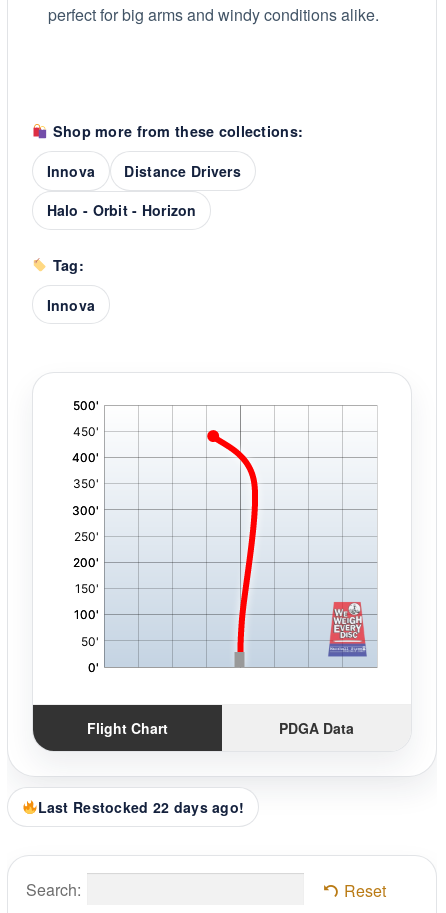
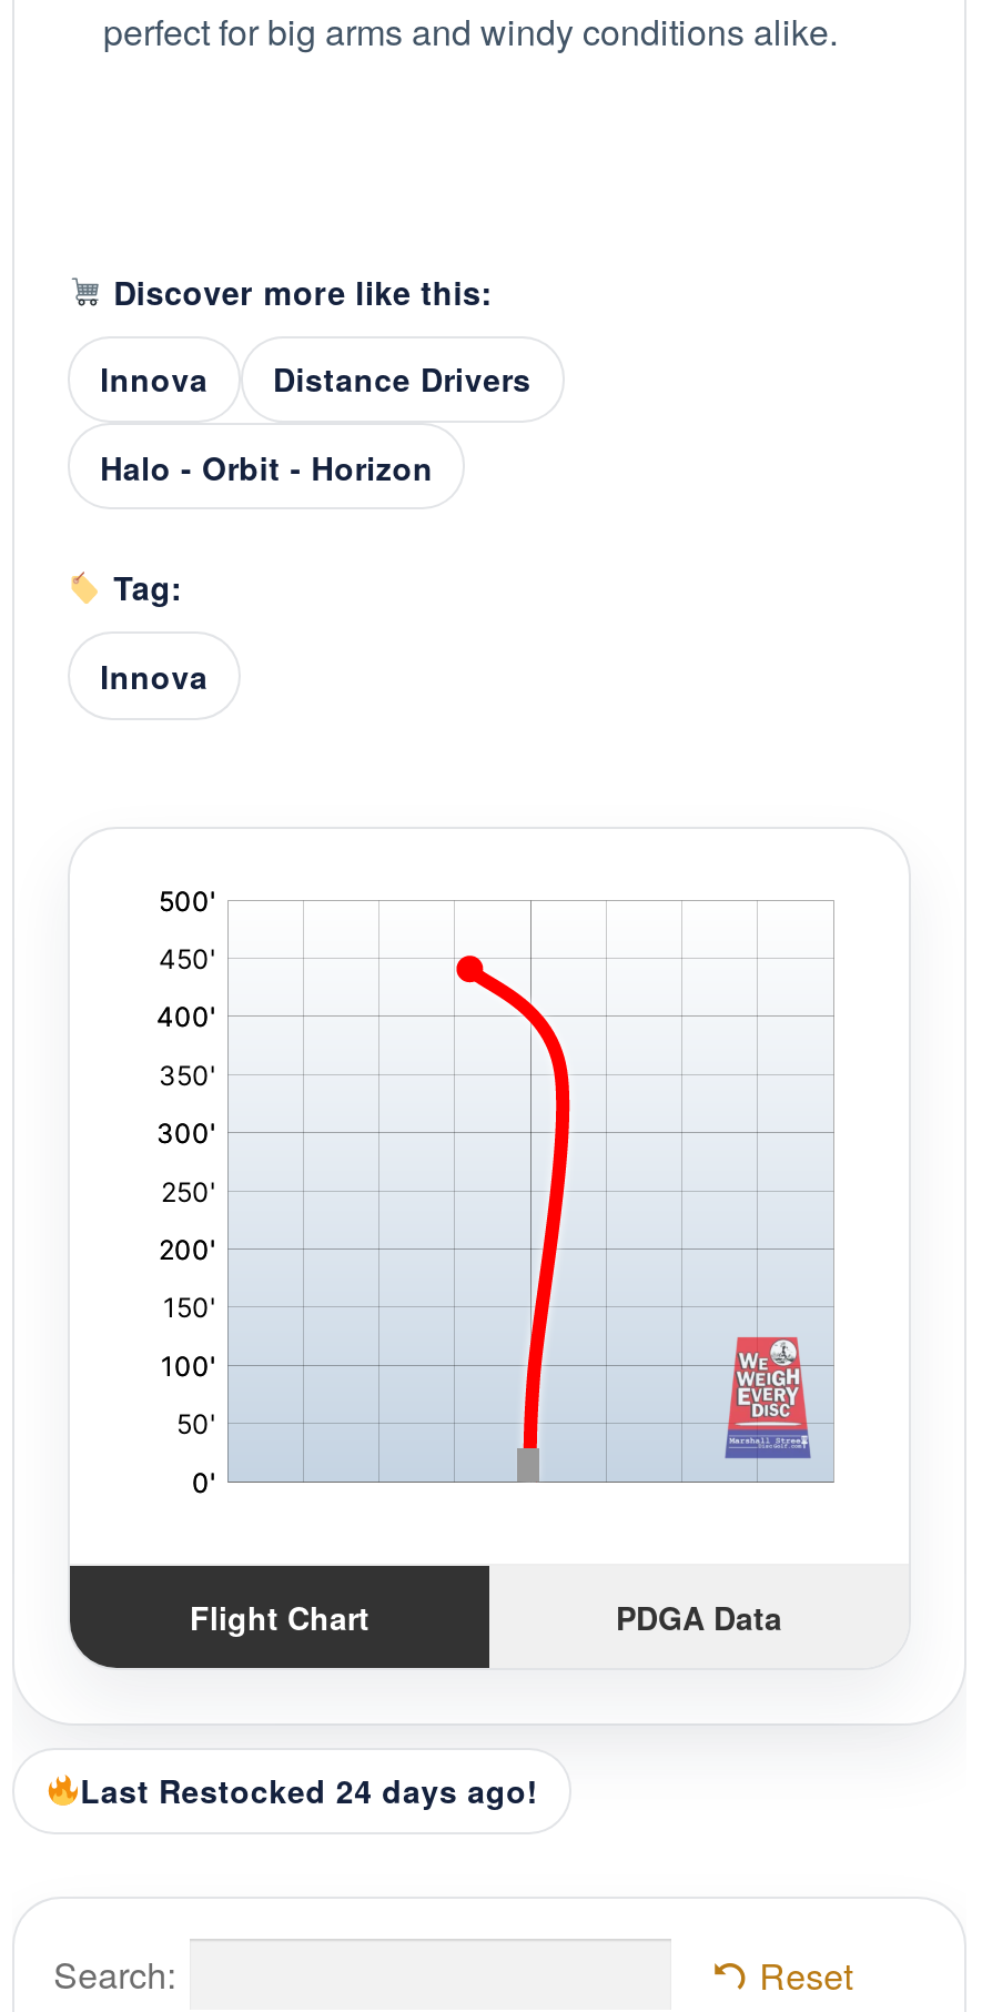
[48,121,303,141] Shop more from these collections: -> [104,269,493,314] Discover more like this:
[38,797,244,817] Last Restocked 22 days ago! -> [80,1769,539,1813] Last Restocked 24 days ago!

